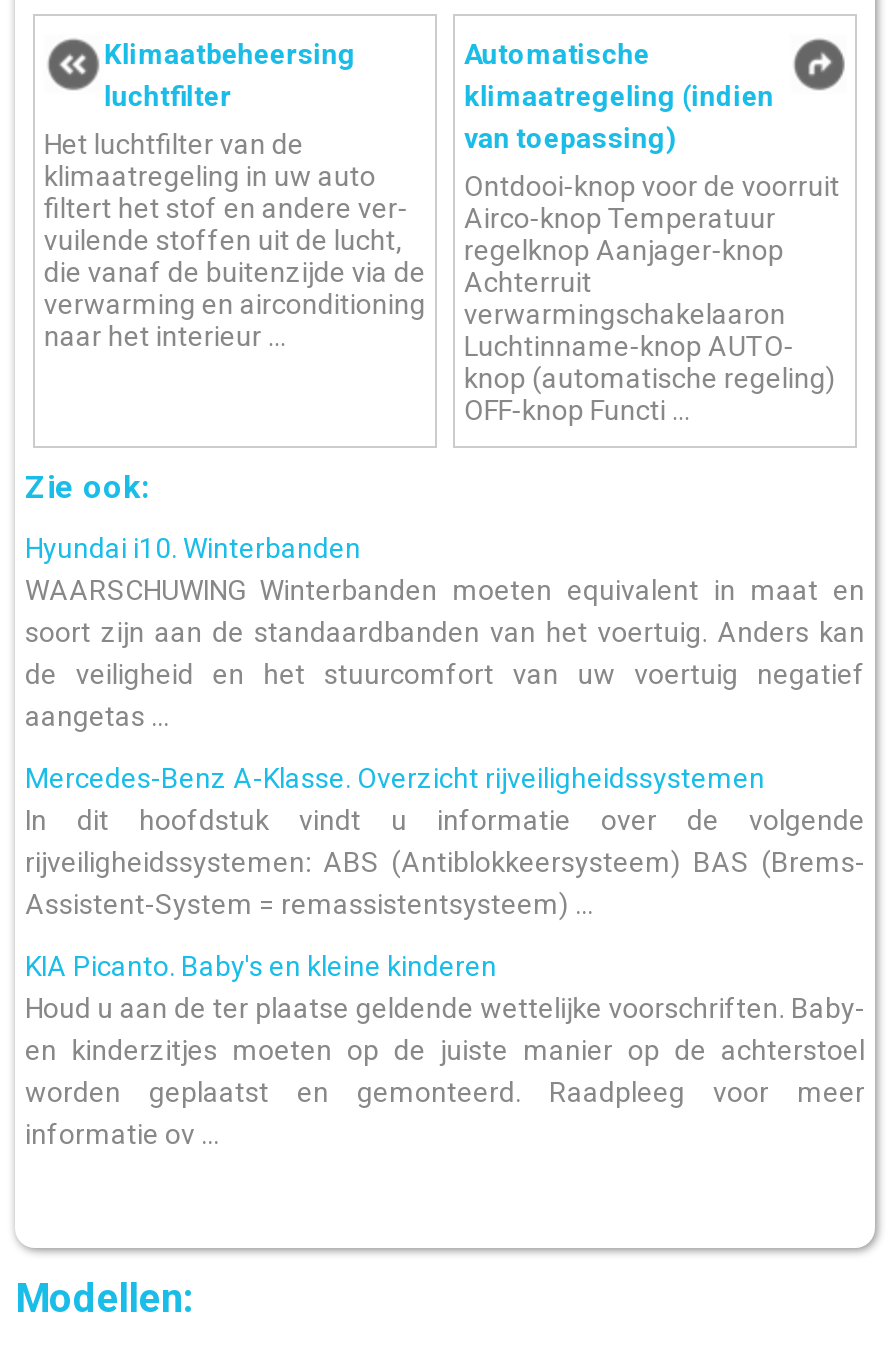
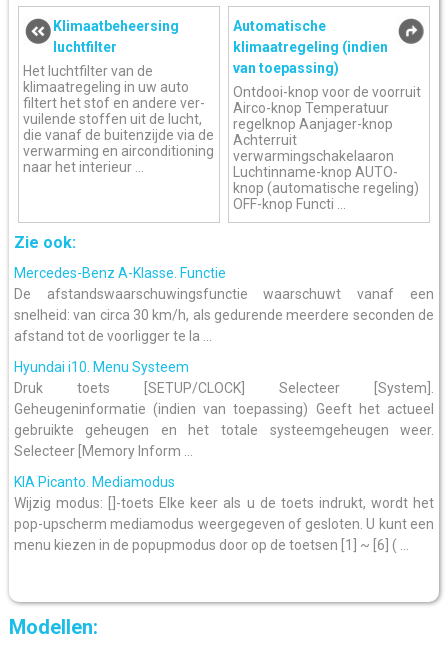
[25,532,865,732] Hyundai i10. Winterbanden | WAARSCHUWING Winterbanden moeten equivalent in maat en | soort zijn aan de standaardbanden van het voertuig. Anders kan | de veiligheid en het stuurcomfort van uw voertuig negatief | aangetas ... -> [14,265,434,344] Mercedes-Benz A-Klasse. Functie | De afstandswaarschuwingsfunctie waarschuwt vanaf een | snelheid: van circa 30 km/h, als gedurende meerdere seconden de | afstand tot de voorligger te la ...
[25,762,865,920] Mercedes-Benz A-Klasse. Overzicht rijveiligheidssystemen | In dit hoofdstuk vindt u informatie over de volgende | rijveiligheidssystemen: ABS (Antiblokkeersysteem) BAS (Brems- | Assistent-System = remassistentsysteem) ... -> [14,359,434,459] Hyundai i10. Menu Systeem | Druk toets [SETUP/CLOCK] Selecteer [System]. | Geheugeninformatie (indien van toepassing) Geeft het actueel | gebruikte geheugen en het totale systeemgeheugen weer. | Selecteer [Memory Inform ...
[25,950,865,1150] KIA Picanto. Baby's en kleine kinderen | Houd u aan de ter plaatse geldende wettelijke voorschriften. Baby- | en kinderzitjes moeten op de juiste manier op de achterstoel | worden geplaatst en gemonteerd. Raadpleeg voor meer | informatie ov ... -> [14,474,434,553] KIA Picanto. Mediamodus | Wijzig modus: []-toets Elke keer als u de toets indrukt, wordt het | pop-upscherm mediamodus weergegeven of gesloten. U kunt een | menu kiezen in de popupmodus door op de toetsen [1] ~ [6] ( ...

